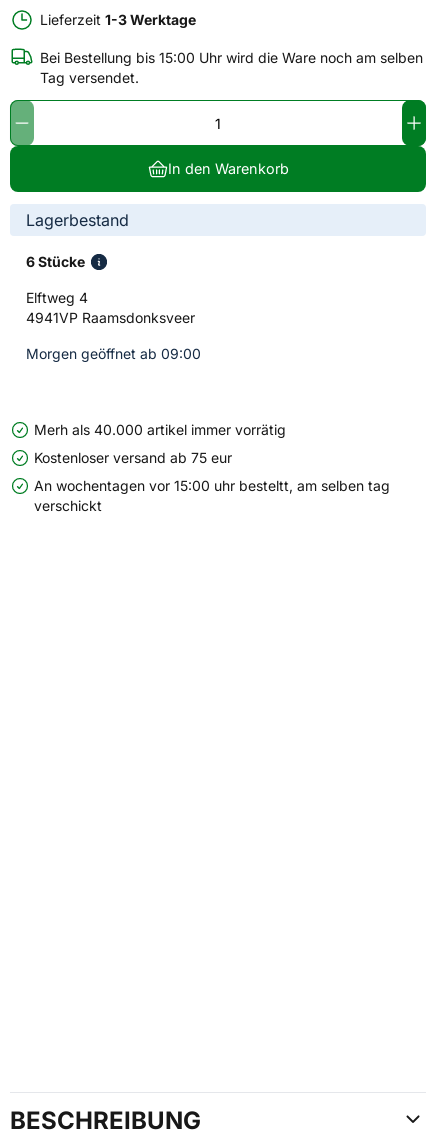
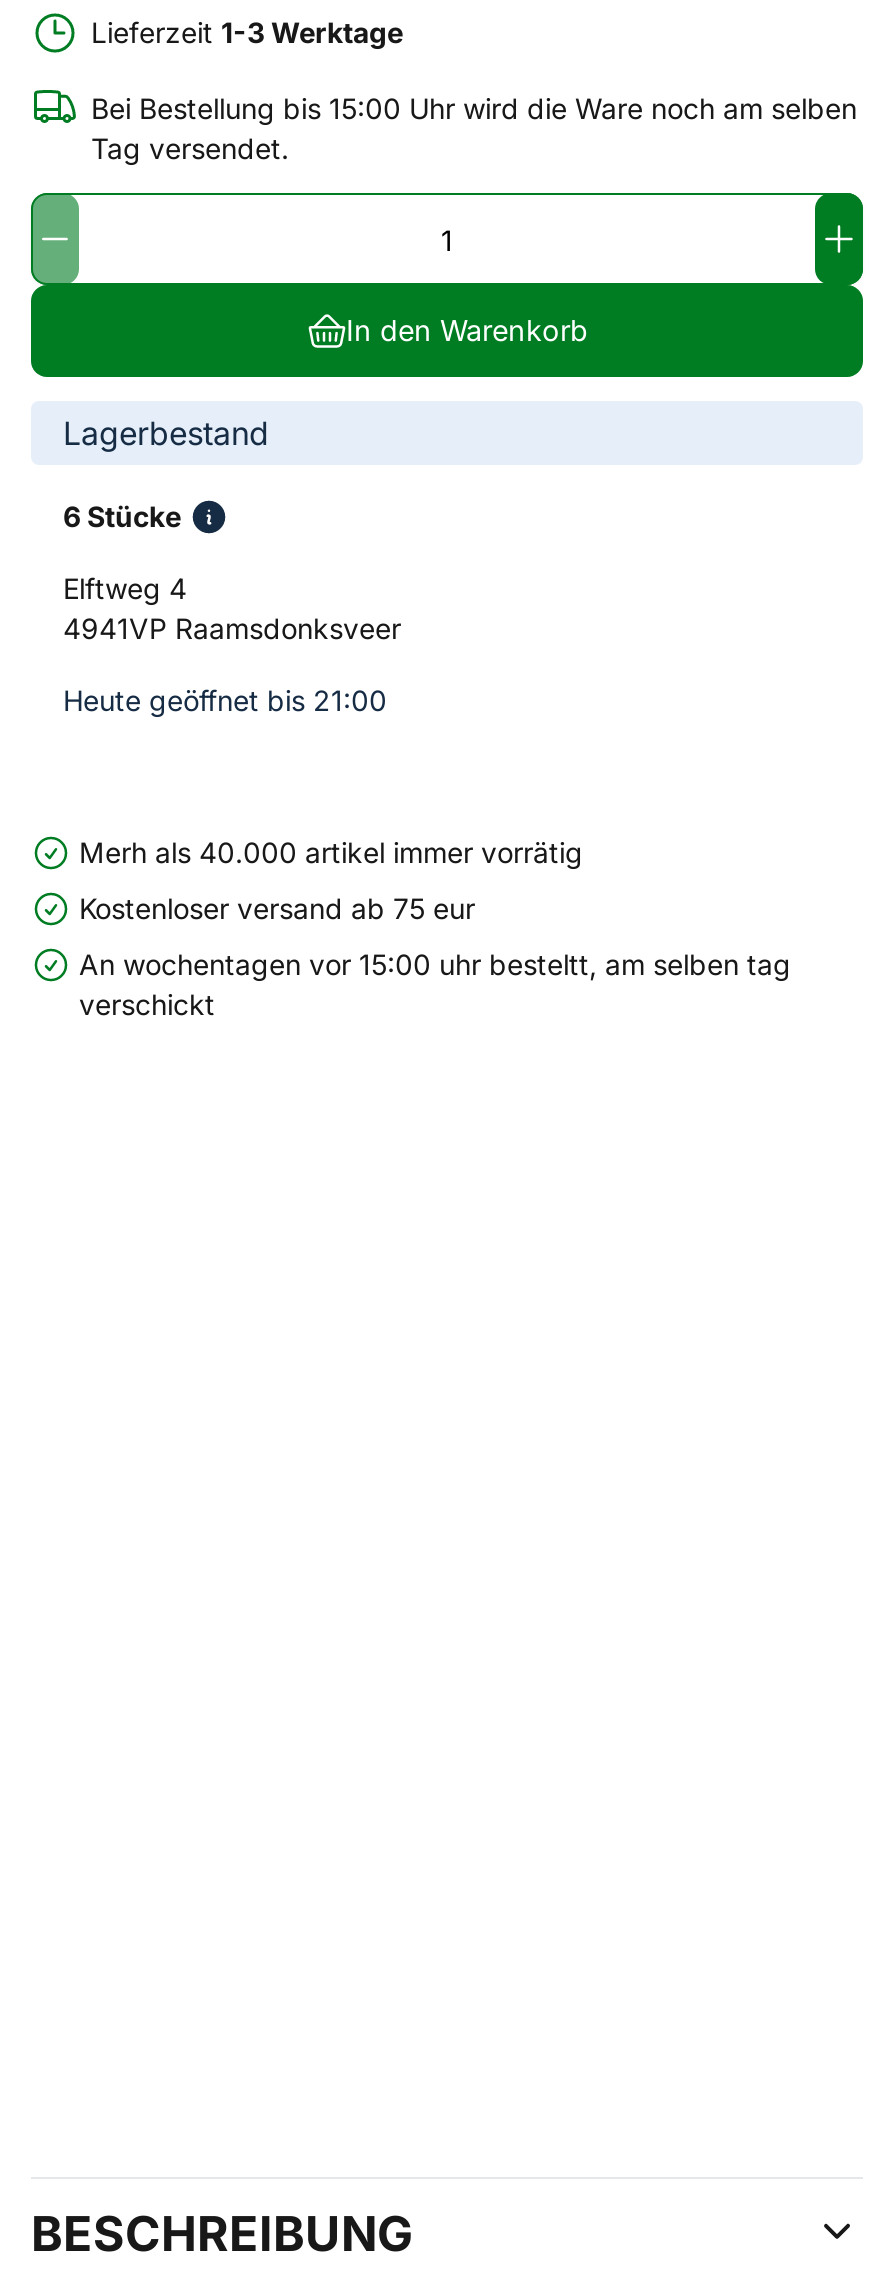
[39,345,201,362] Morgen geöffnet ab 09:00 -> [83,682,387,716] Heute geöffnet bis 21:00

